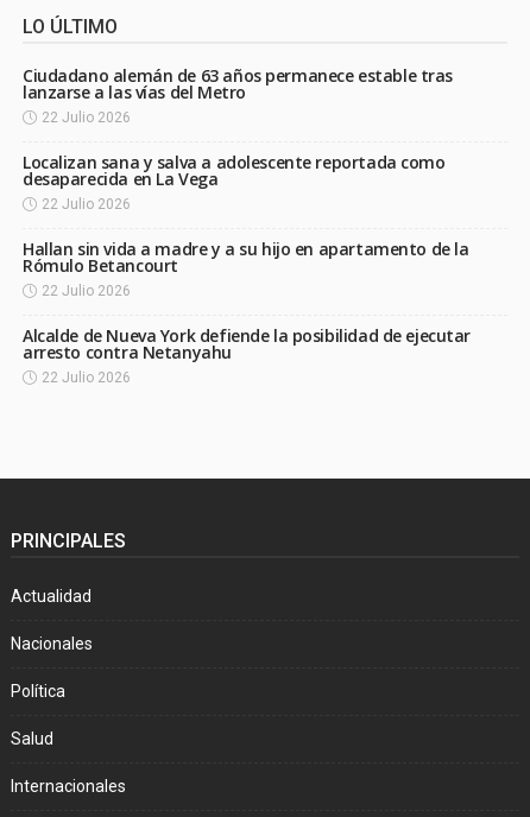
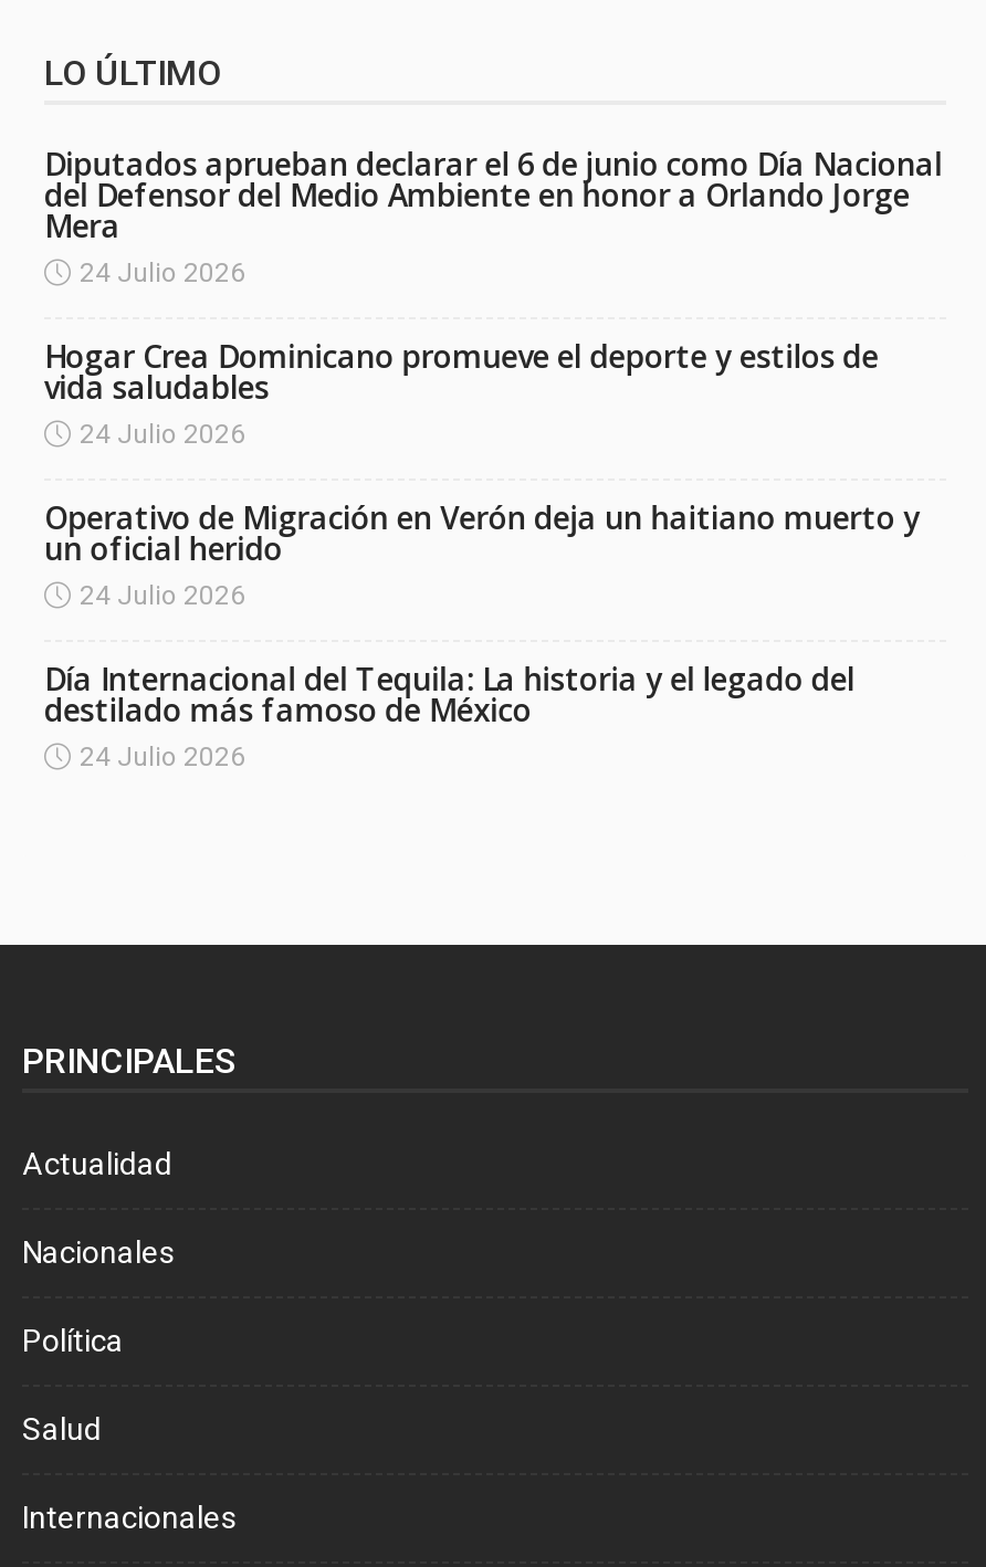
[23,64,453,125] Ciudadano alemán de 63 años permanece estable tras | lanzarse a las vías del Metro | 22 Julio 2026 -> [44,143,942,289] Diputados aprueban declarar el 6 de junio como Día Nacional | del Defensor del Medio Ambiente en honor a Orlando Jorge | Mera | 24 Julio 2026
[23,150,445,212] Localizan sana y salva a adolescente reportada como | desaparecida en La Vega | 22 Julio 2026 -> [44,335,878,450] Hogar Crea Dominicano promueve el deporte y estilos de | vida saludables | 24 Julio 2026
[23,237,469,299] Hallan sin vida a madre y a su hijo en apartamento de la | Rómulo Betancourt | 22 Julio 2026 -> [44,496,920,611] Operativo de Migración en Verón deja un haitiano muerto y | un oficial herido | 24 Julio 2026
[23,324,471,385] Alcalde de Nueva York defiende la posibilidad de ejecutar | arresto contra Netanyahu | 22 Julio 2026 -> [44,658,855,773] Día Internacional del Tequila: La historia y el legado del | destilado más famoso de México | 24 Julio 2026

